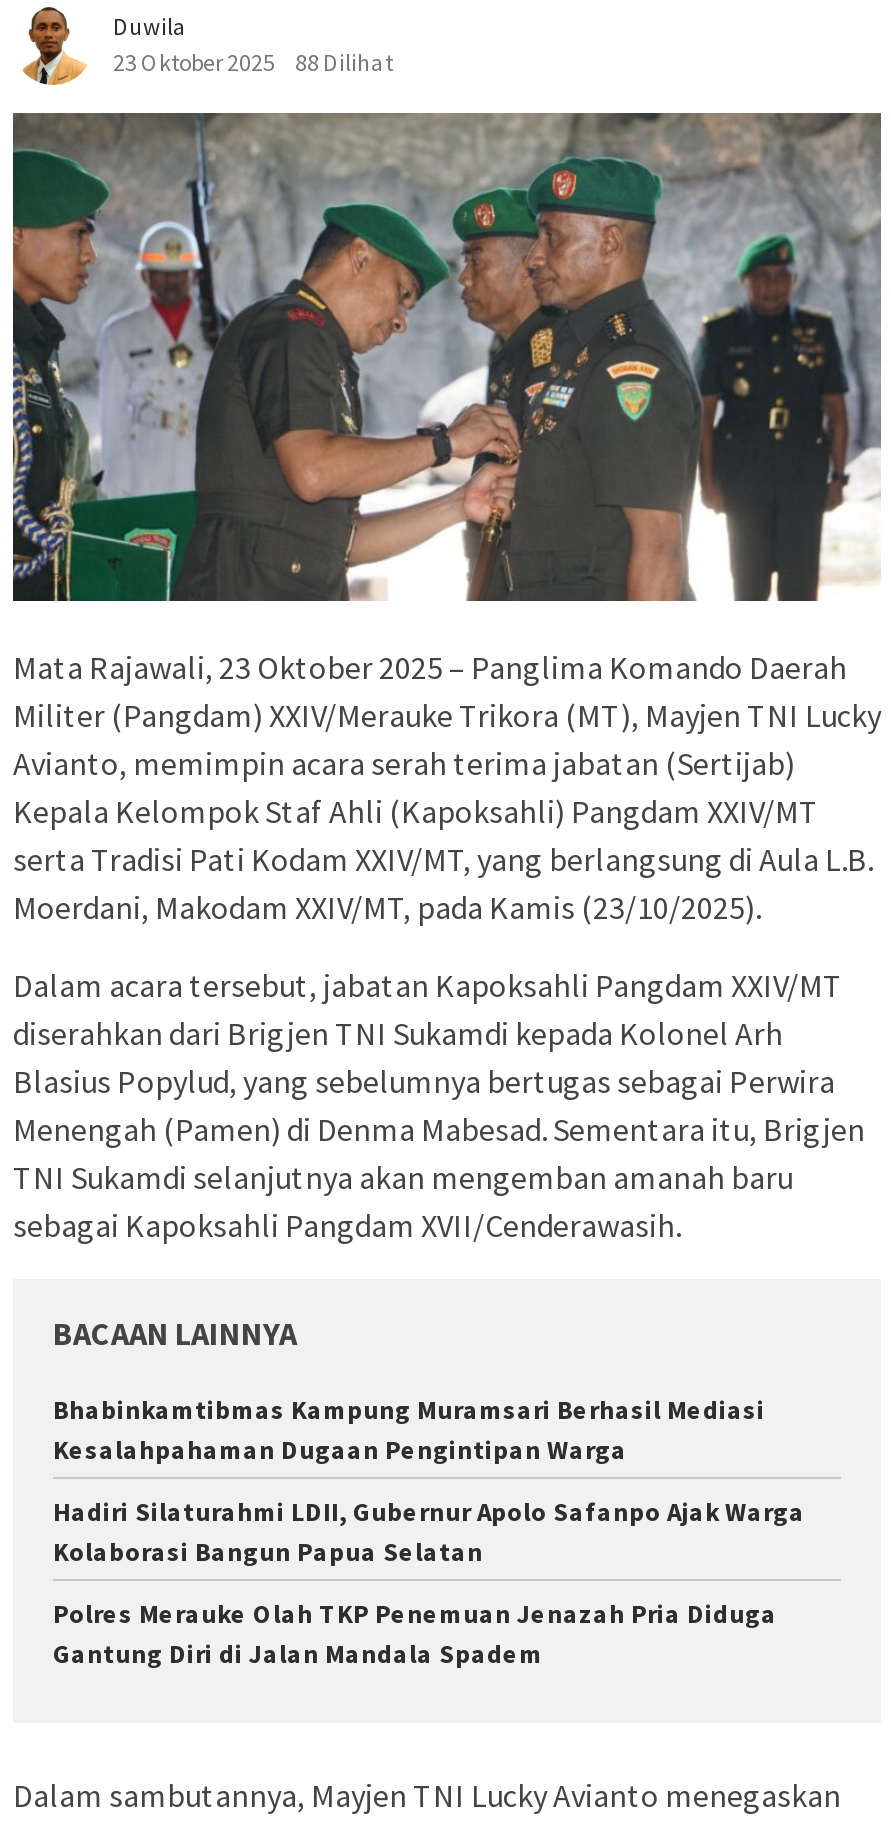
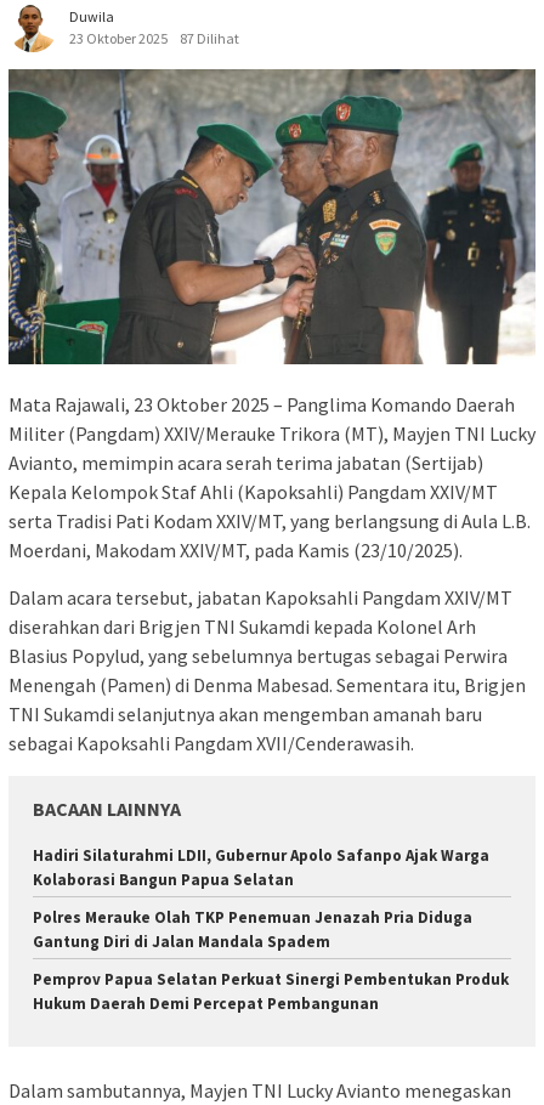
[113,48,393,78] 23 Oktober 2025 88 Dilihat -> [69,30,239,48] 23 Oktober 2025 87 Dilihat
[53,1393,765,1467] Bhabinkamtibmas Kampung Muramsari Berhasil Mediasi | Kesalahpahaman Dugaan Pengintipan Warga -> none
moved [53,1495,805,1671] -> [33,845,489,952]: Hadiri Silaturahmi LDII, Gubernur Apolo Safanpo Ajak Warga | Kolaborasi Bangun Papua Selatan | Polres Merauke Olah TKP Penemuan Jenazah Pria Diduga | Gantung Diri di Jalan Mandala Spadem
none -> [33,969,509,1014] Pemprov Papua Selatan Perkuat Sinergi Pembentukan Produk | Hukum Daerah Demi Percepat Pembangunan

